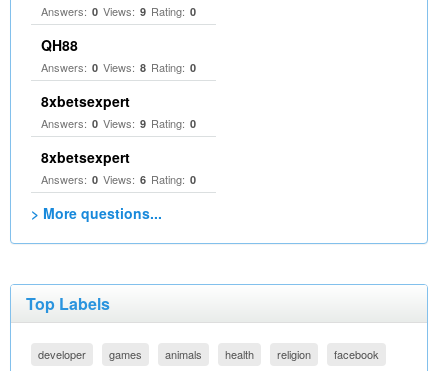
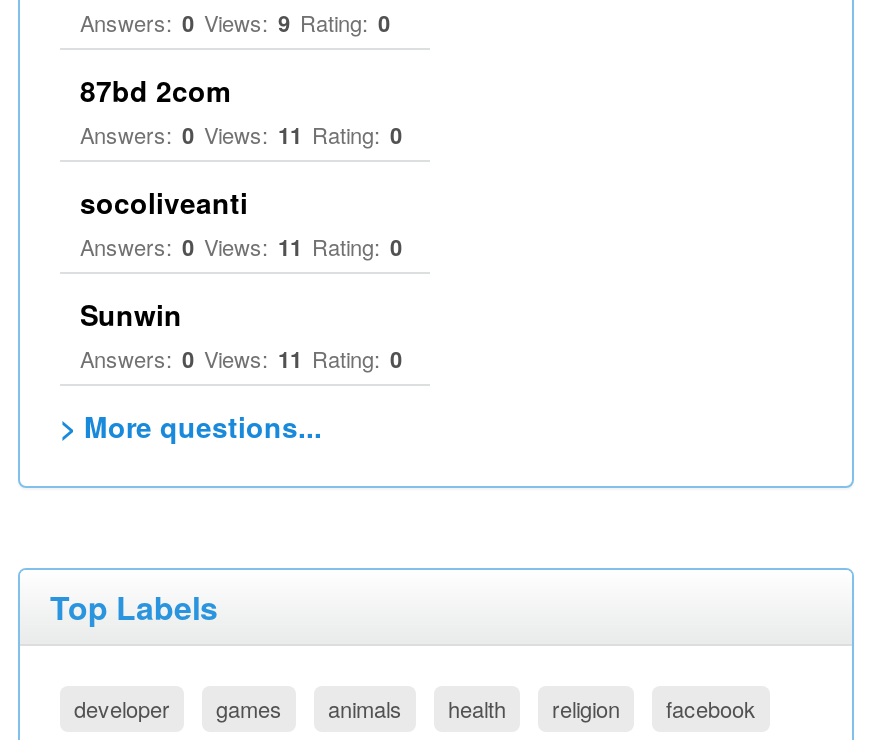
[41,35,196,75] QH88 | Answers: 0 Views: 8 Rating: 0 -> [80,70,402,150] 87bd 2com | Answers: 0 Views: 11 Rating: 0
[41,91,196,131] 8xbetsexpert | Answers: 0 Views: 9 Rating: 0 -> [80,182,402,262] socoliveanti | Answers: 0 Views: 11 Rating: 0
[41,147,196,187] 8xbetsexpert | Answers: 0 Views: 6 Rating: 0 -> [80,294,402,374] Sunwin | Answers: 0 Views: 11 Rating: 0

